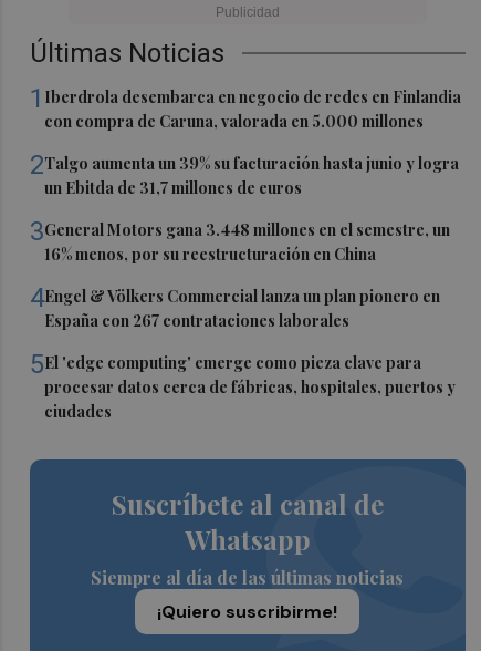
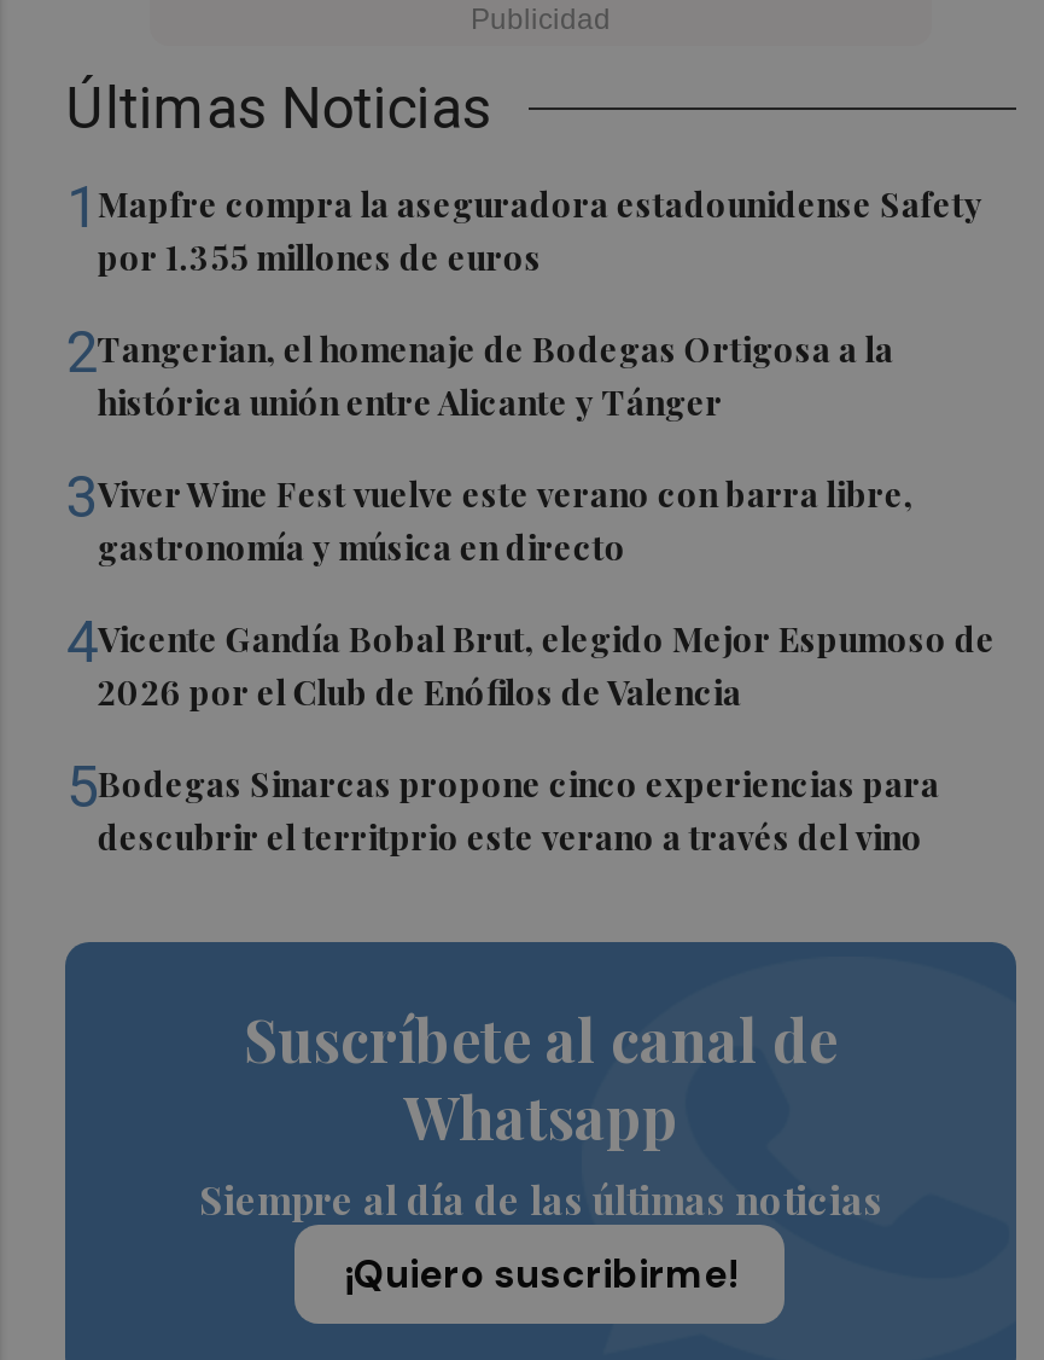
[30,82,462,131] 1 Iberdrola desembarca en negocio de redes en Finlandia | con compra de Caruna, valorada en 5.000 millones -> [66,173,983,279] 1 Mapfre compra la aseguradora estadounidense Safety | por 1.355 millones de euros
[30,149,459,198] 2Talgo aumenta un 39% su facturación hasta junio y logra | un Ebitda de 31,7 millones de euros -> [66,318,894,424] 2Tangerian, el homenaje de Bodegas Ortigosa a la | histórica unión entre Alicante y Tánger
[30,215,450,264] 3General Motors gana 3.448 millones en el semestre, un | 16% menos, por su reestructuración en China -> [66,463,913,569] 3Viver Wine Fest vuelve este verano con barra libre, | gastronomía y música en directo
[30,282,441,330] 4Engel & Völkers Commercial lanza un plan pionero en | España con 267 contrataciones laborales -> [66,608,995,714] 4Vicente Gandía Bobal Brut, elegido Mejor Espumoso de | 2026 por el Club de Enófilos de Valencia
[30,348,456,421] 5El 'edge computing' emerge como pieza clave para | procesar datos cerca de fábricas, hospitales, puertos y | ciudades -> [66,752,940,859] 5Bodegas Sinarcas propone cinco experiencias para | descubrir el territprio este verano a través del vino

